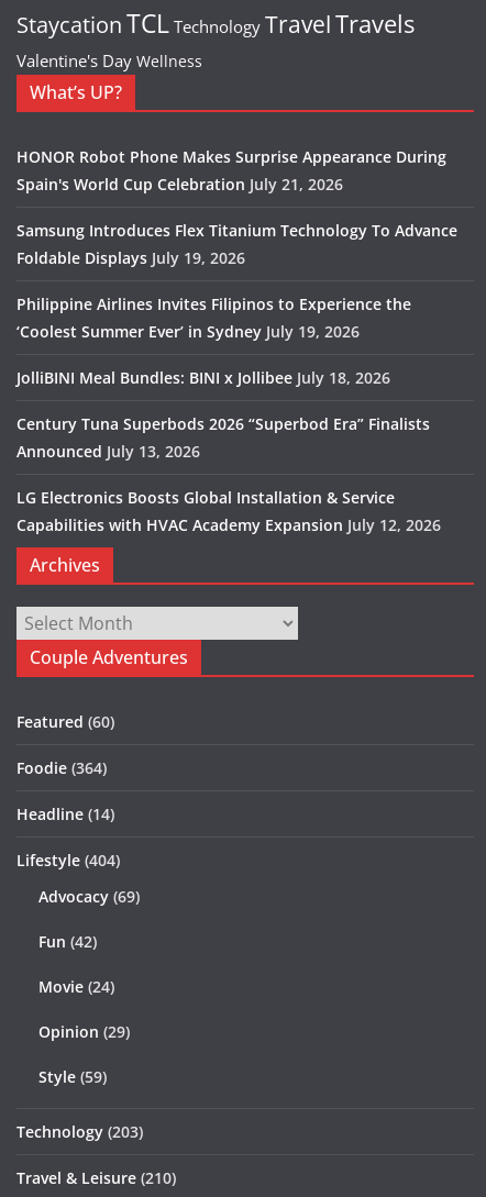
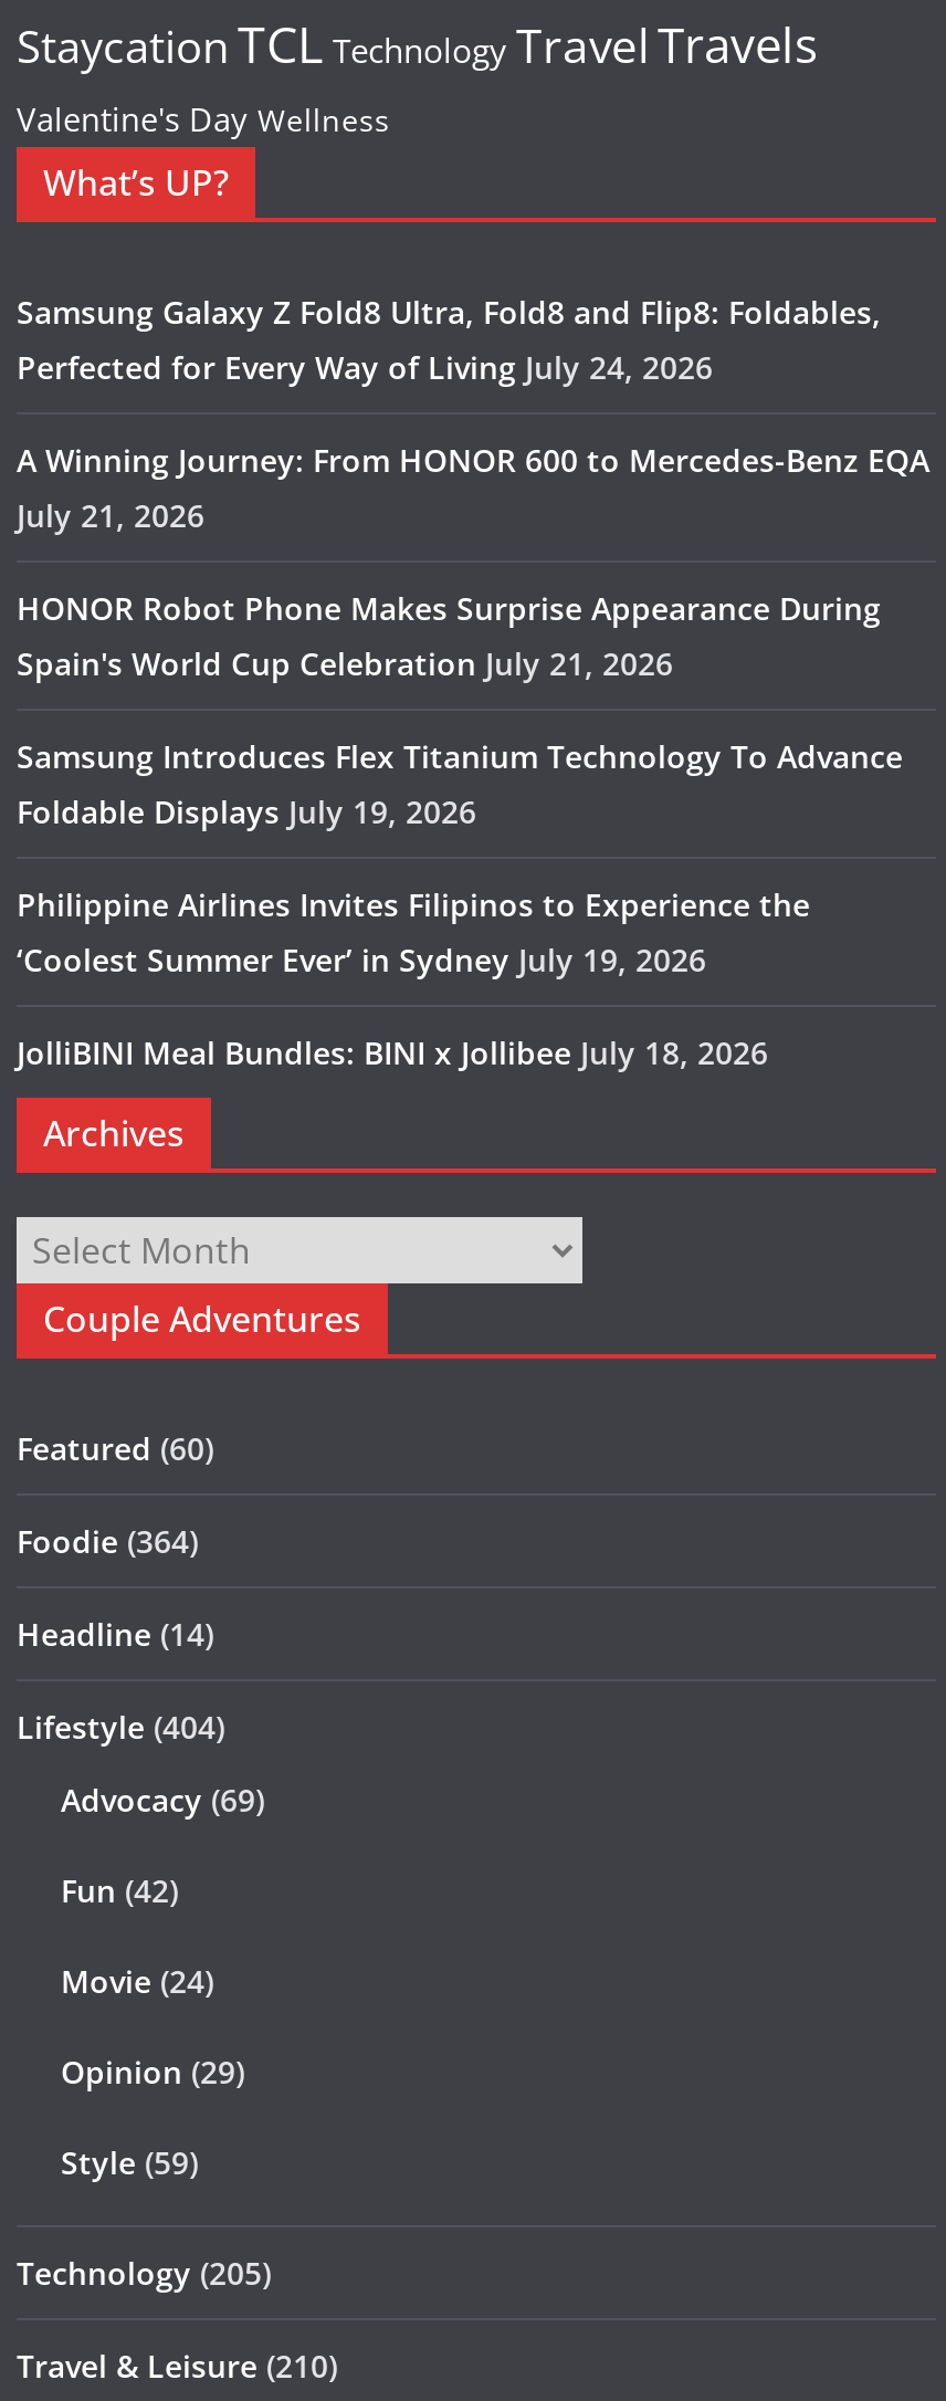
none -> [17,291,929,536] Samsung Galaxy Z Fold8 Ultra, Fold8 and Flip8: Foldables, | Perfected for Every Way of Living July 24, 2026 | A Winning Journey: From HONOR 600 to Mercedes-Benz EQA | July 21, 2026
moved [16,146,457,388] -> [17,587,903,1073]: HONOR Robot Phone Makes Surprise Appearance During | Spain's World Cup Celebration July 21, 2026 | Samsung Introduces Flex Titanium Technology To Advance | Foldable Displays July 19, 2026 | Philippine Airlines Invites Filipinos to Experience the | ‘Coolest Summer Ever’ in Sydney July 19, 2026 | JolliBINI Meal Bundles: BINI x Jollibee July 18, 2026
[16,413,441,535] Century Tuna Superbods 2026 “Superbod Era” Finalists | Announced July 13, 2026 | LG Electronics Boosts Global Installation & Service | Capabilities with HVAC Academy Expansion July 12, 2026 -> none
[16,1121,143,1142] Technology (203) -> [17,2252,271,2294] Technology (205)

